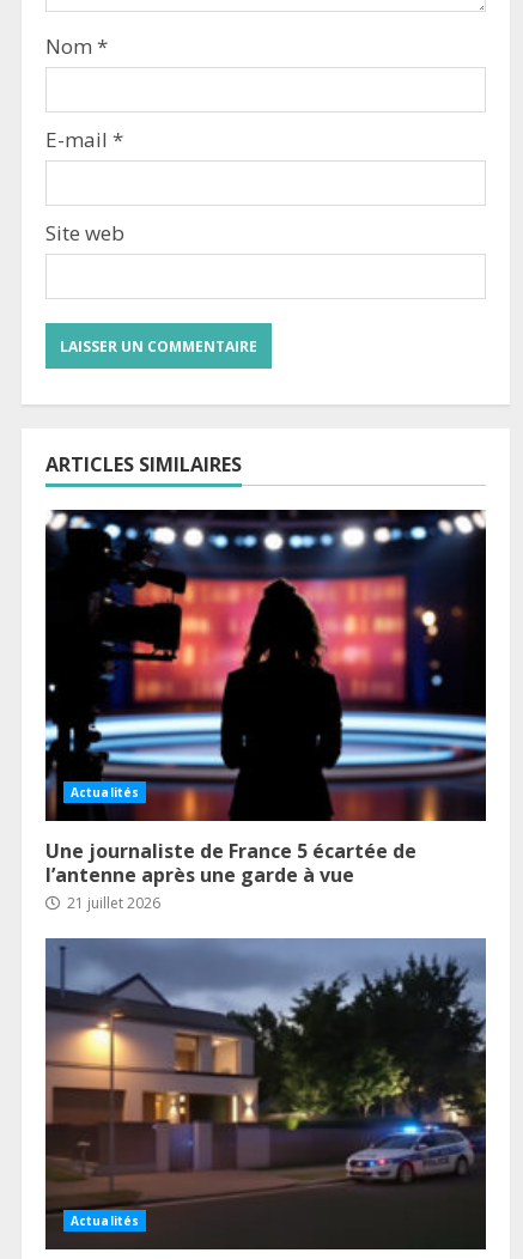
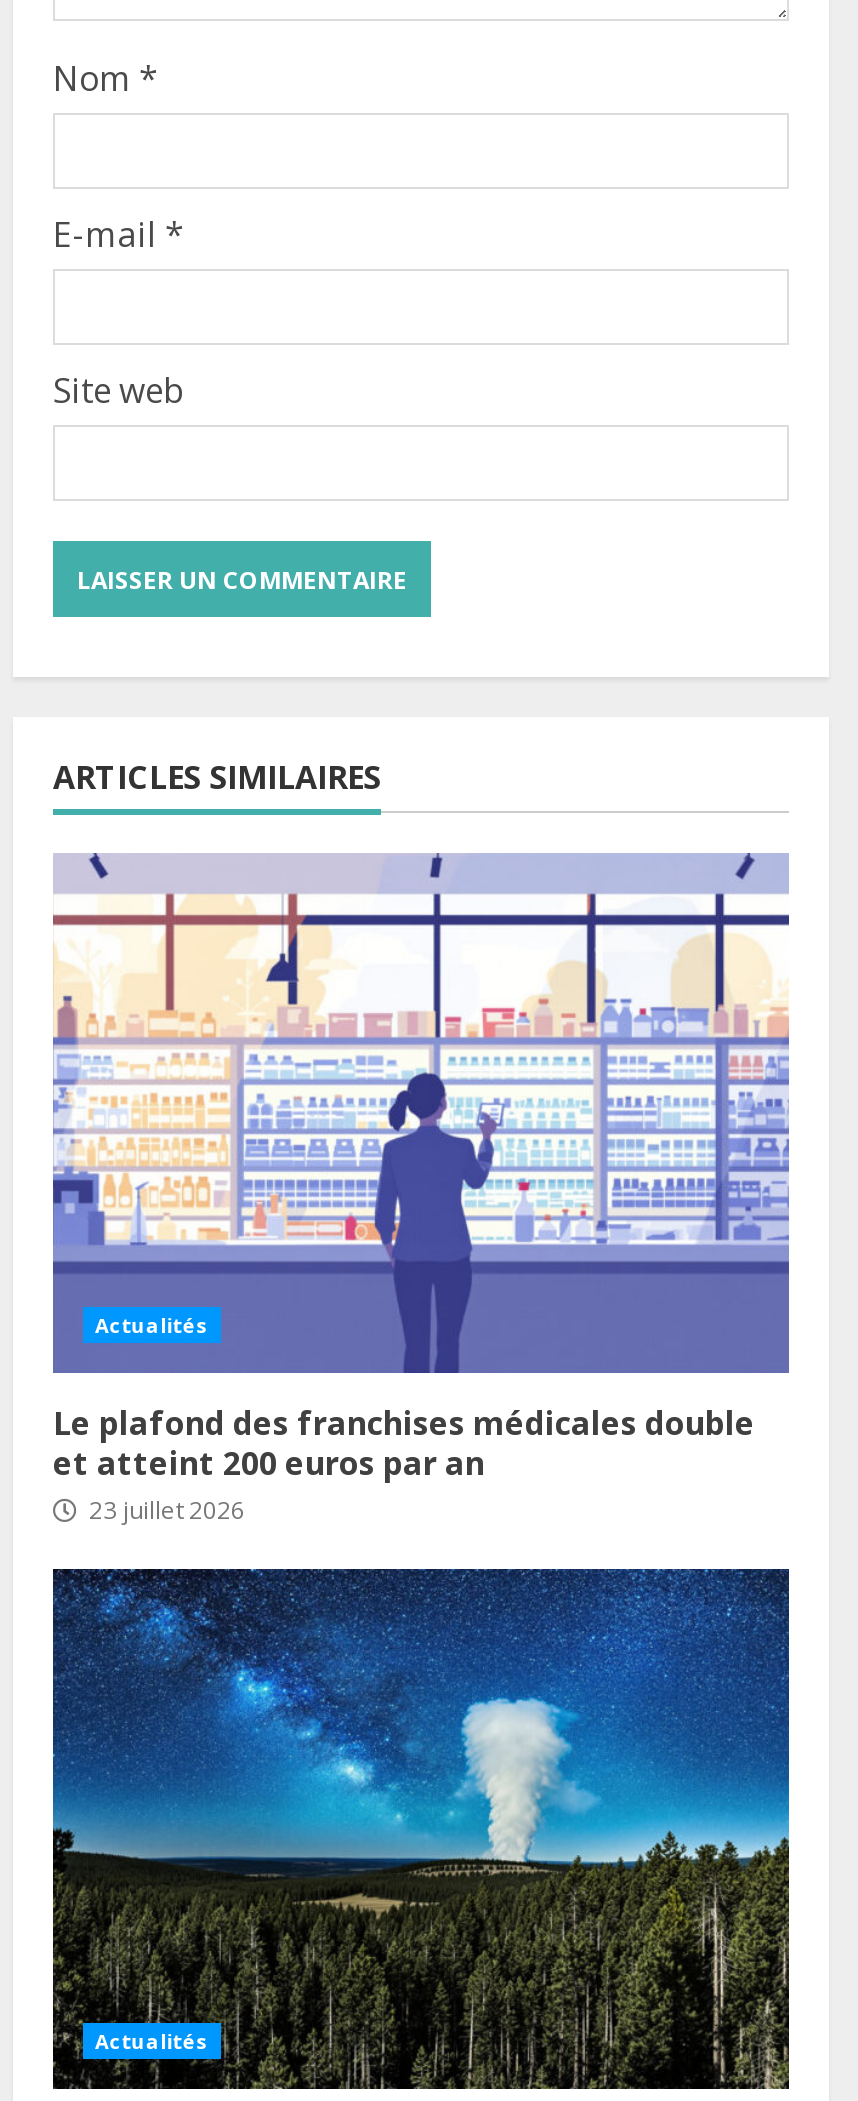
[44,509,487,913] [image] | Une journaliste de France 5 écartée de | l’antenne après une garde à vue | 21 juillet 2026 -> [51,853,791,1527] [image] | Le plafond des franchises médicales double | et atteint 200 euros par an | 23 juillet 2026
[44,937,487,1249] [image] -> [51,1567,791,2091] [image]

